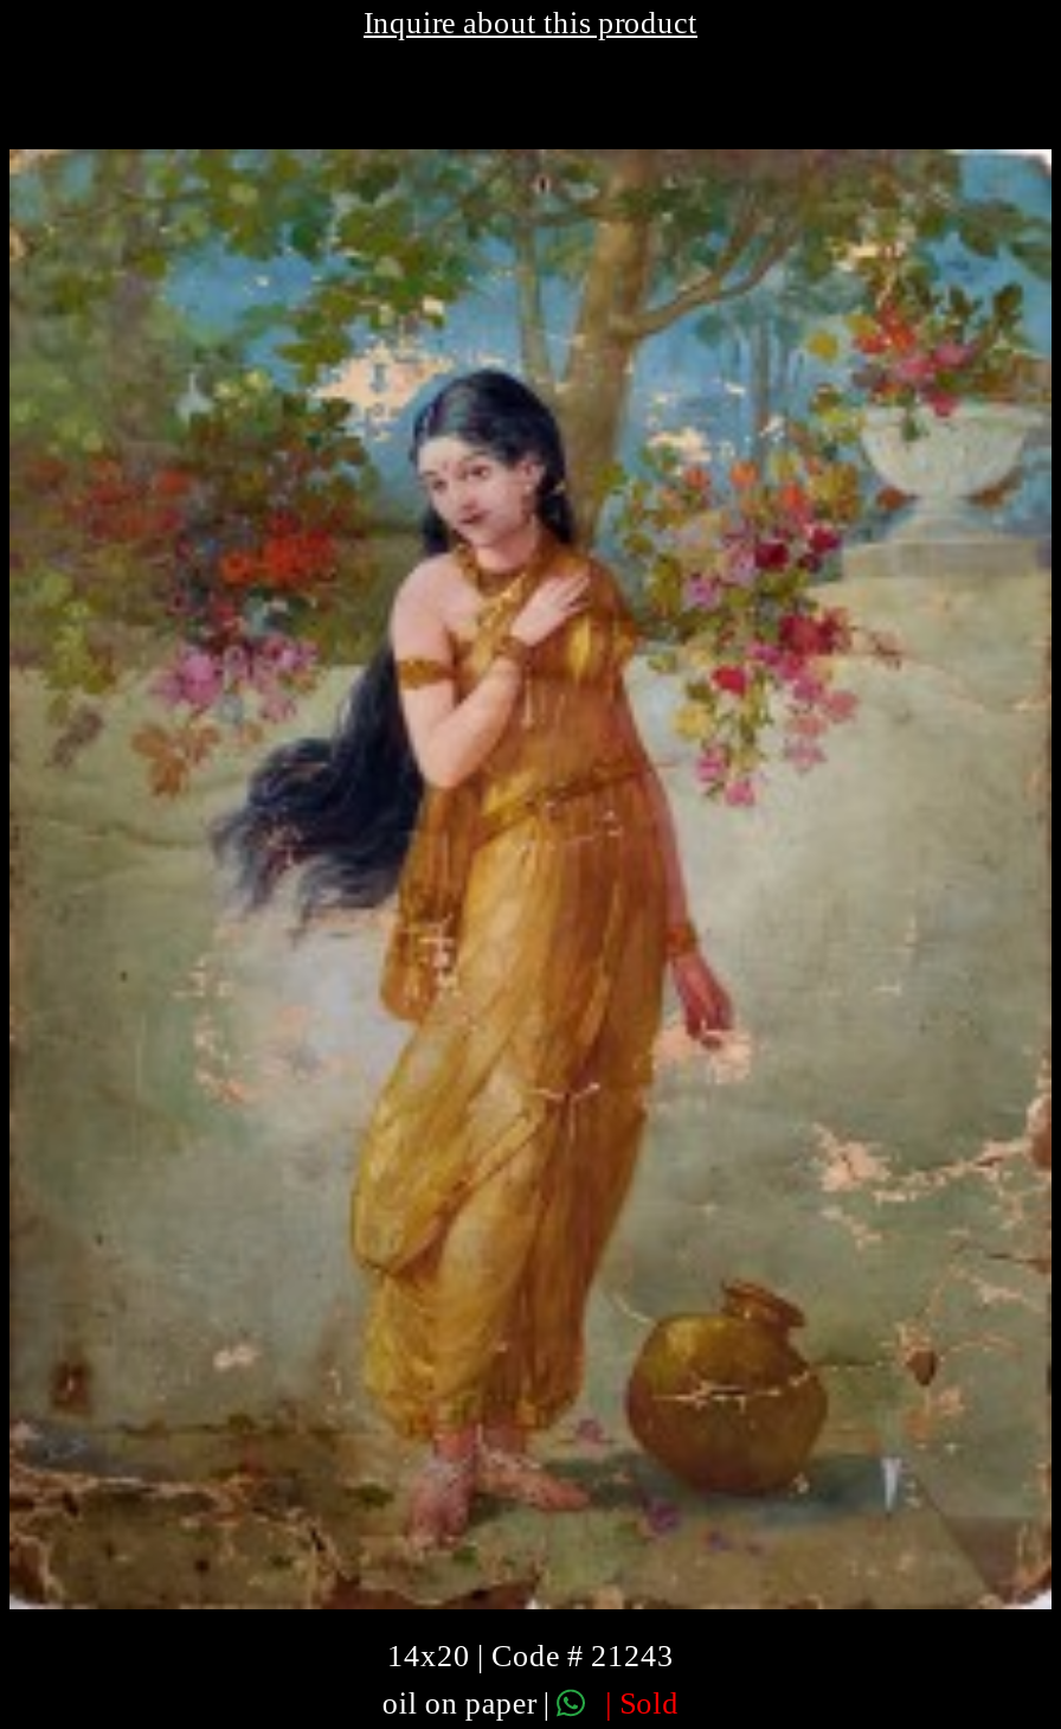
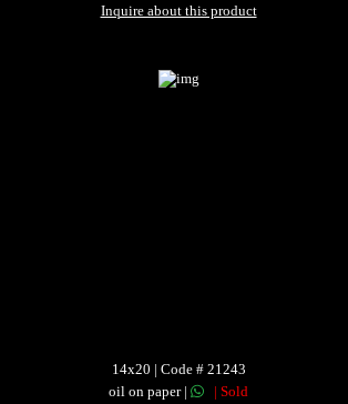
[7,147,1054,1614] [image] -> none

